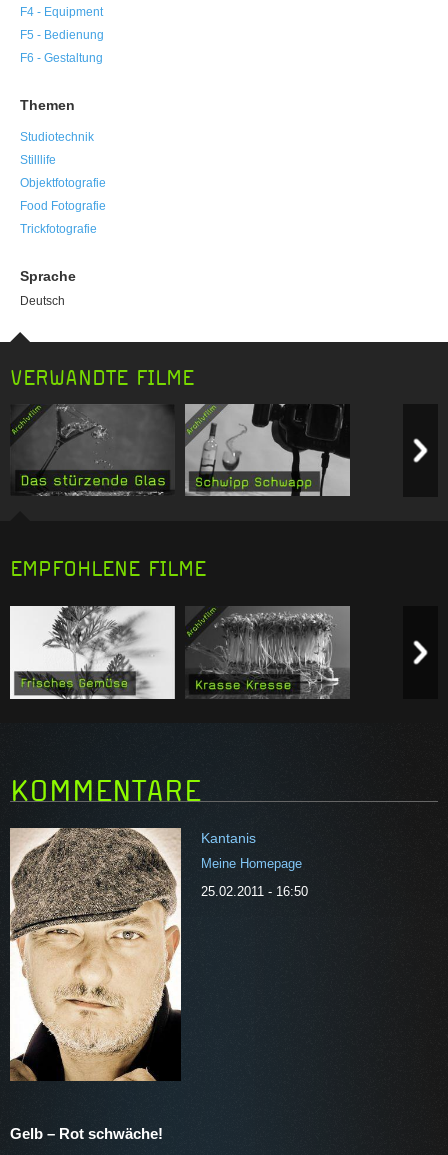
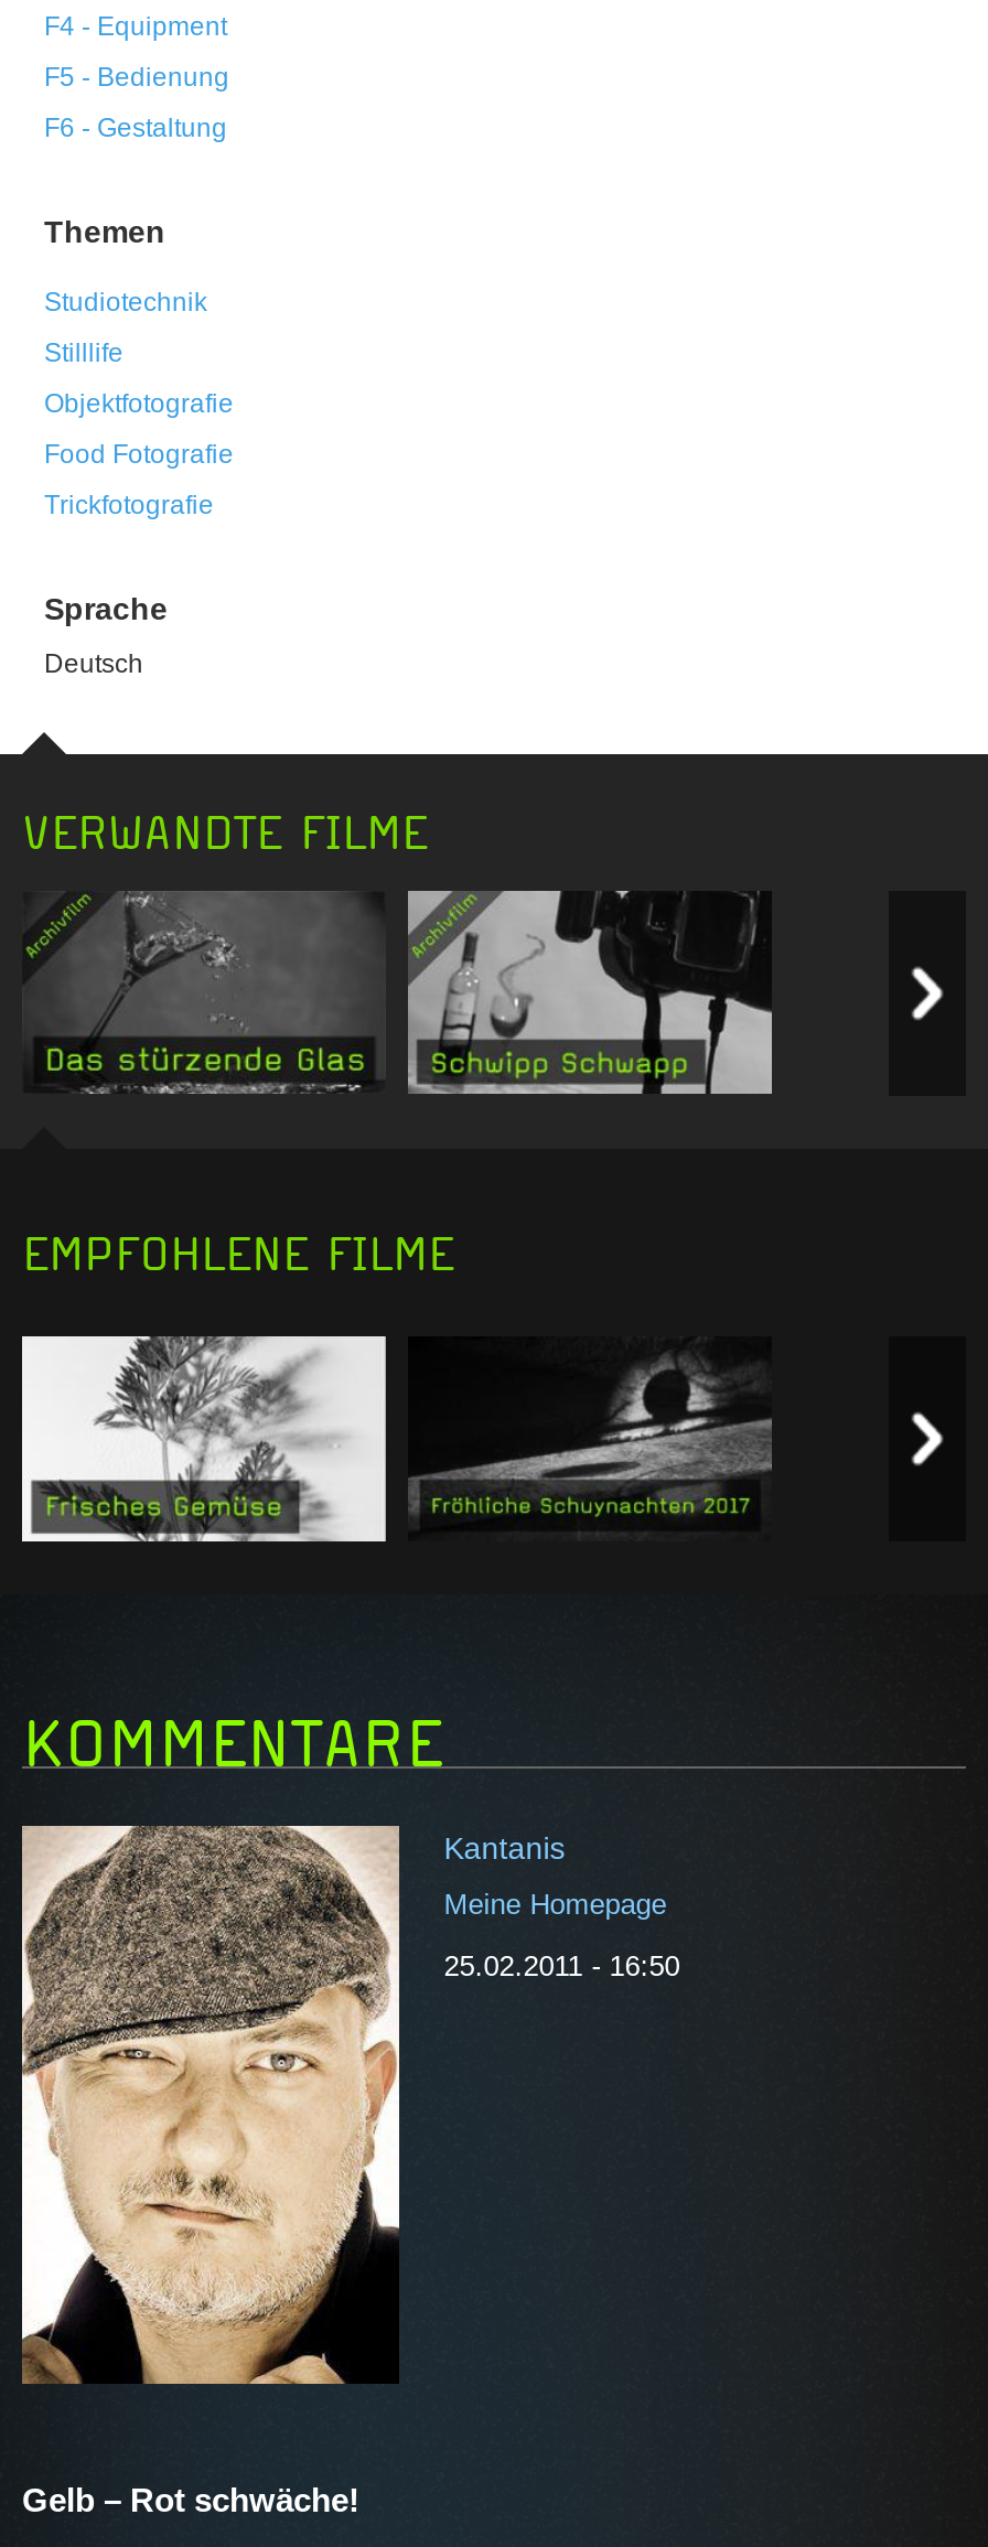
[186,605,351,700] [image] -> [410,1336,772,1541] [image]

